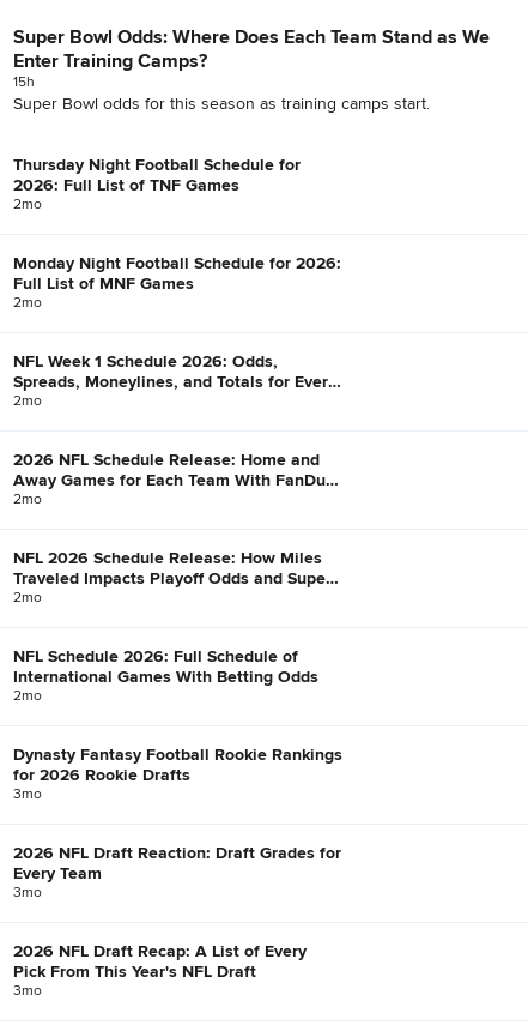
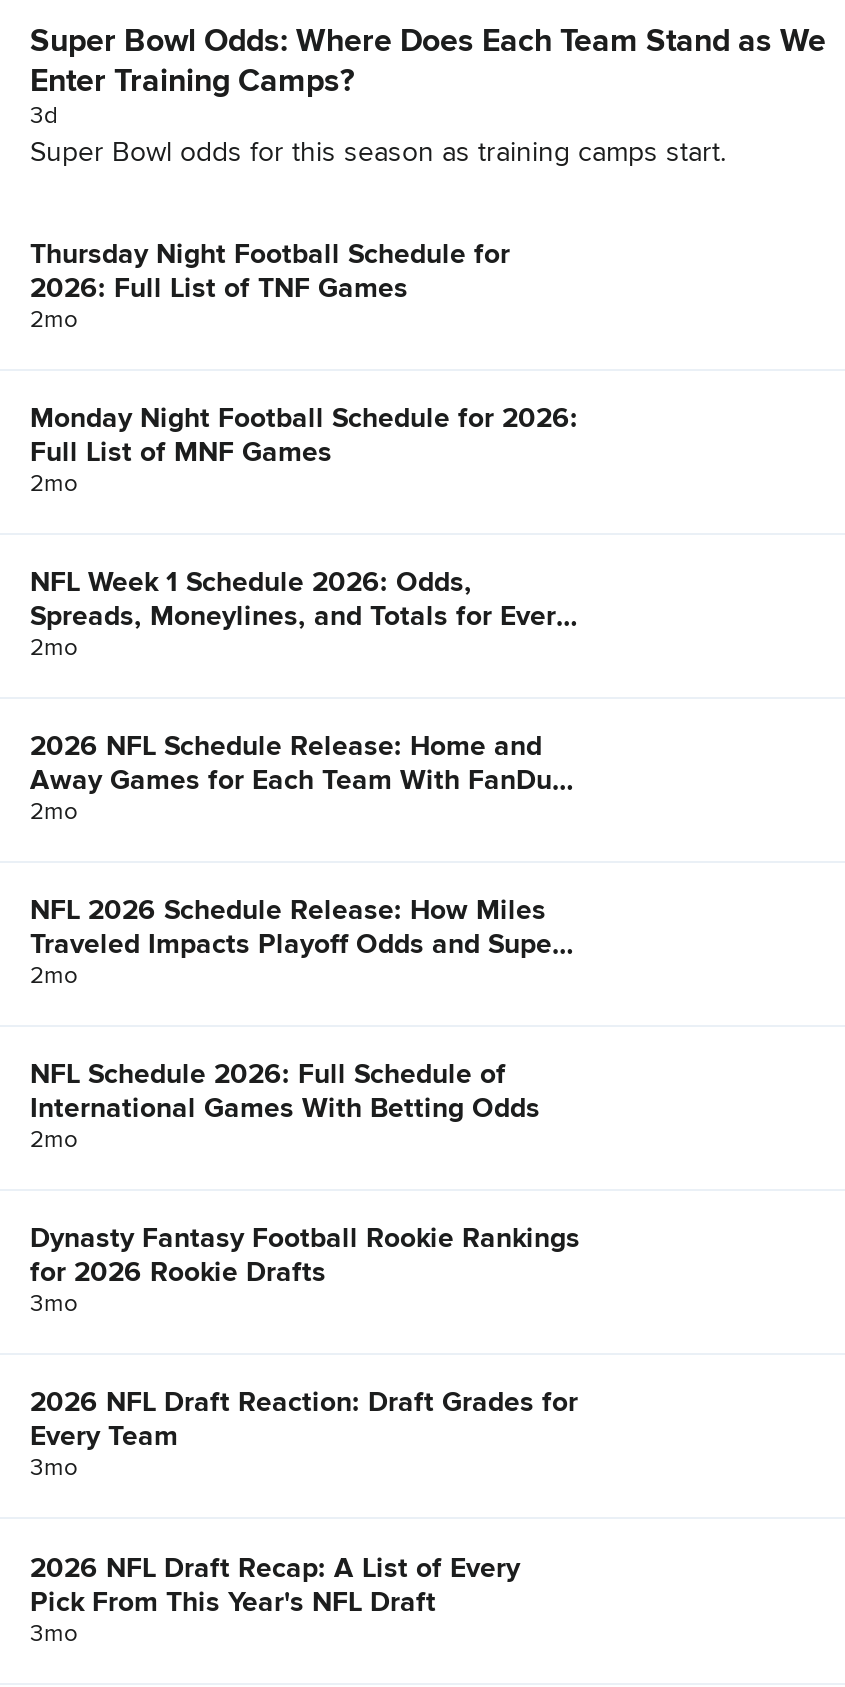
[13,75,35,90] 15h -> [30,106,58,130] 3d

